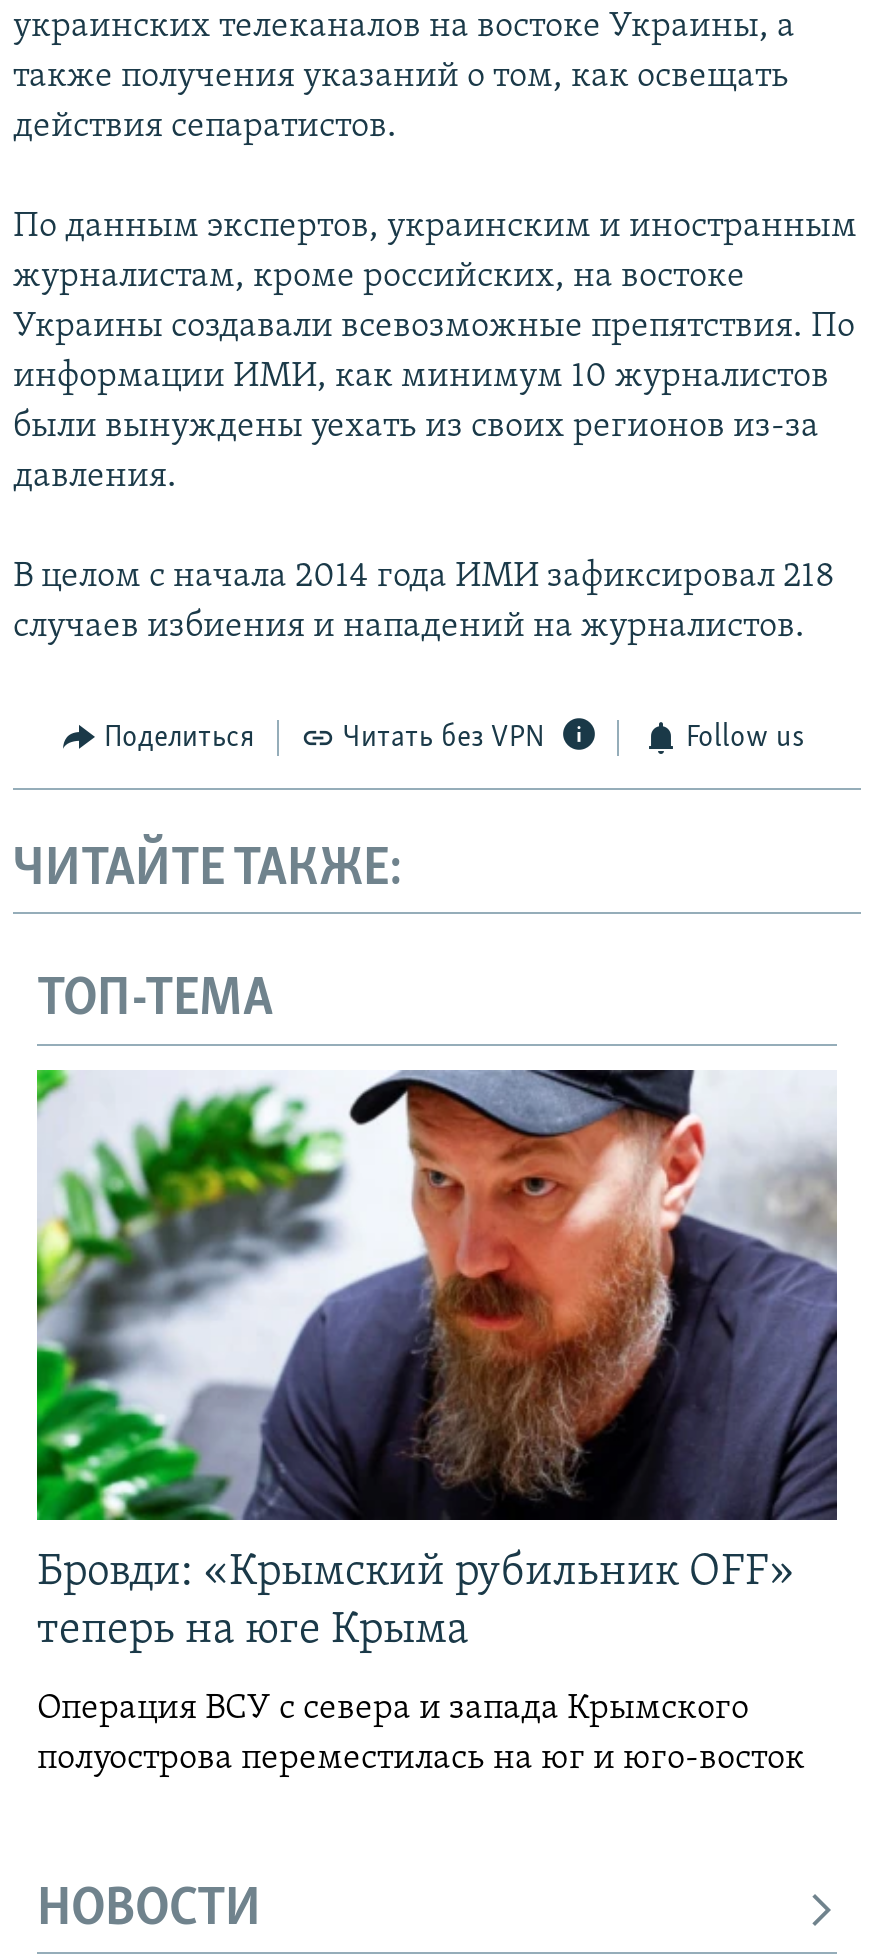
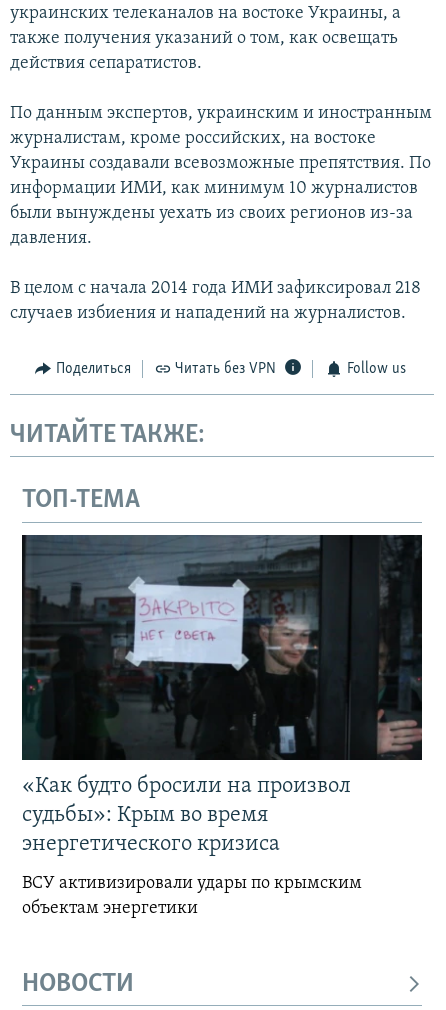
[35,1068,839,1654] [image] | Бровди: «Крымский рубильник OFF» | теперь на юге Крыма -> [21,534,423,856] [image] | «Как будто бросили на произвол | судьбы»: Крым во время | энергетического кризиса
[37,1690,805,1778] Операция ВСУ с севера и запада Крымского | полуострова переместилась на юг и юго-восток -> [22,874,362,918] ВСУ активизировали удары по крымским | объектам энергетики

